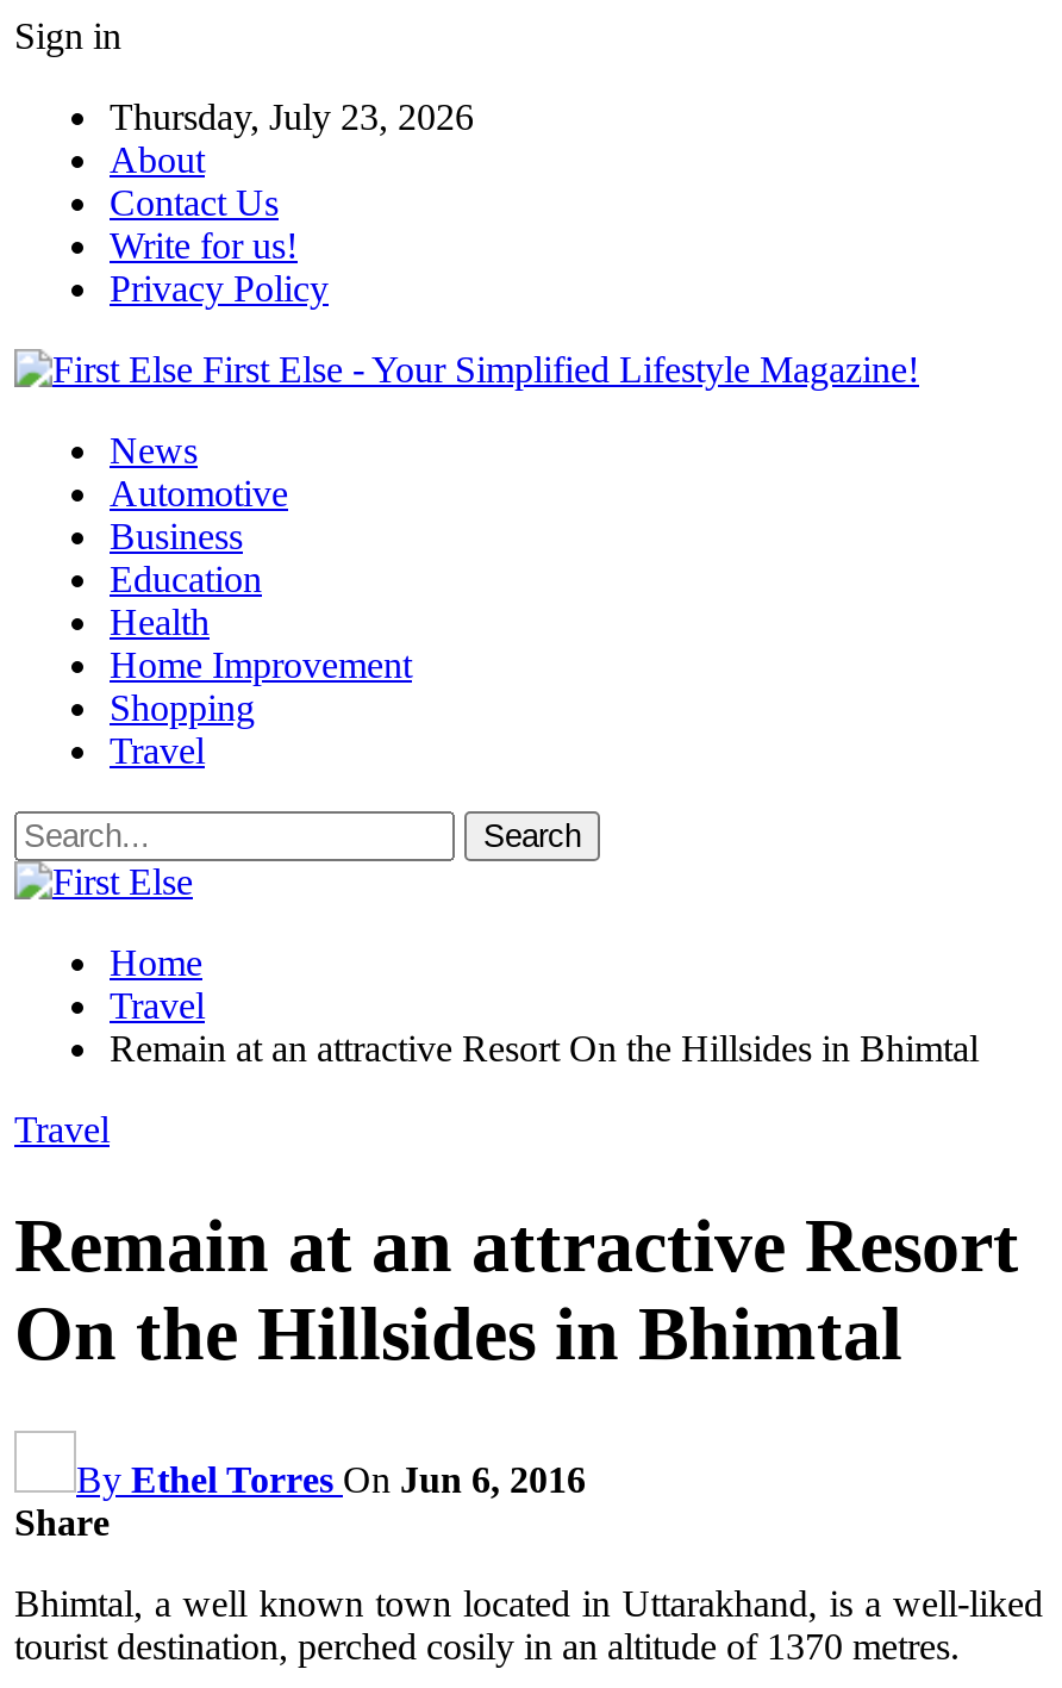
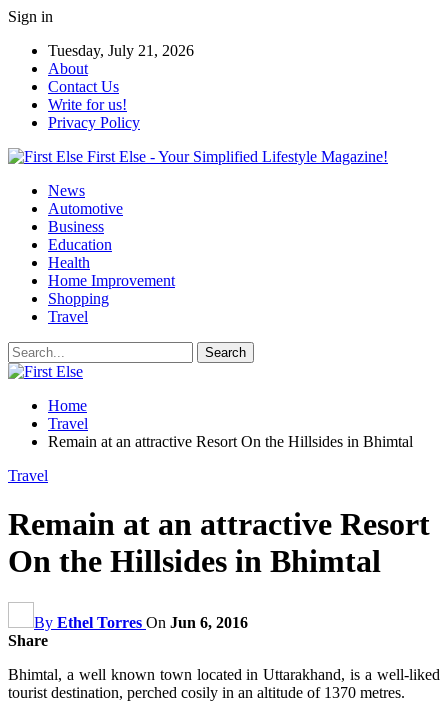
[110,96,474,137] Thursday, July 23, 2026 -> [48,42,194,59] Tuesday, July 21, 2026

